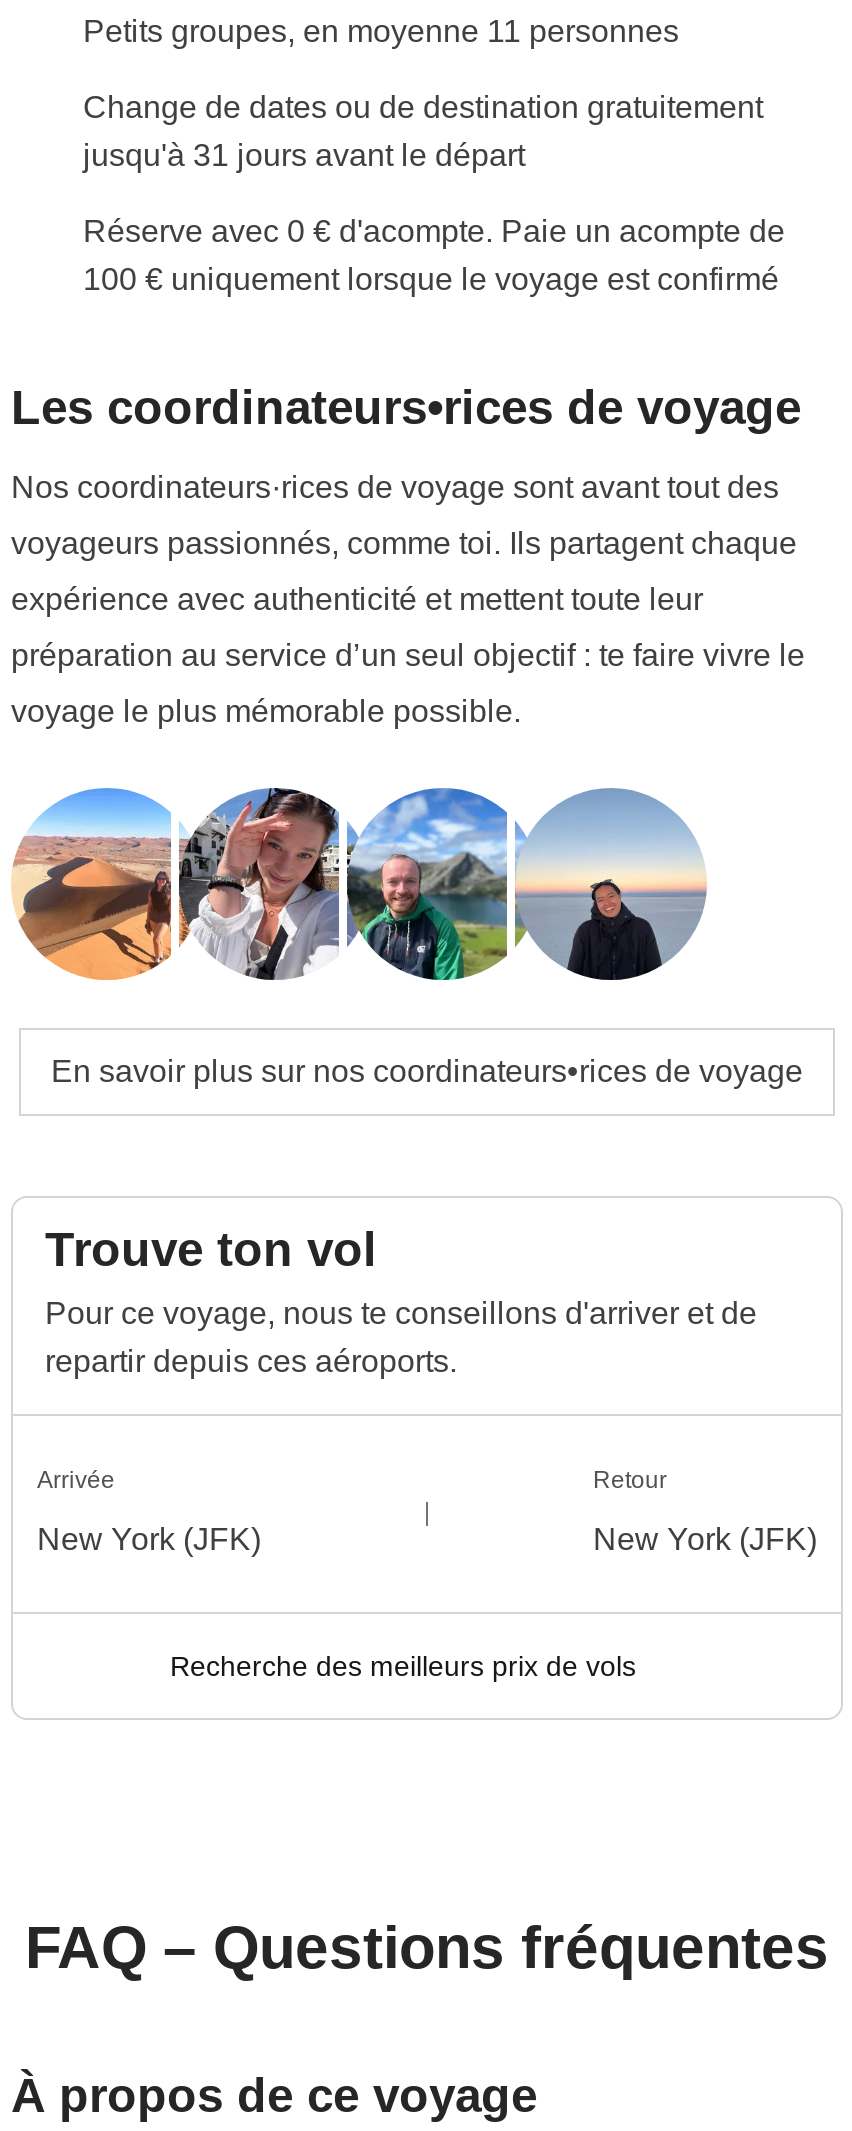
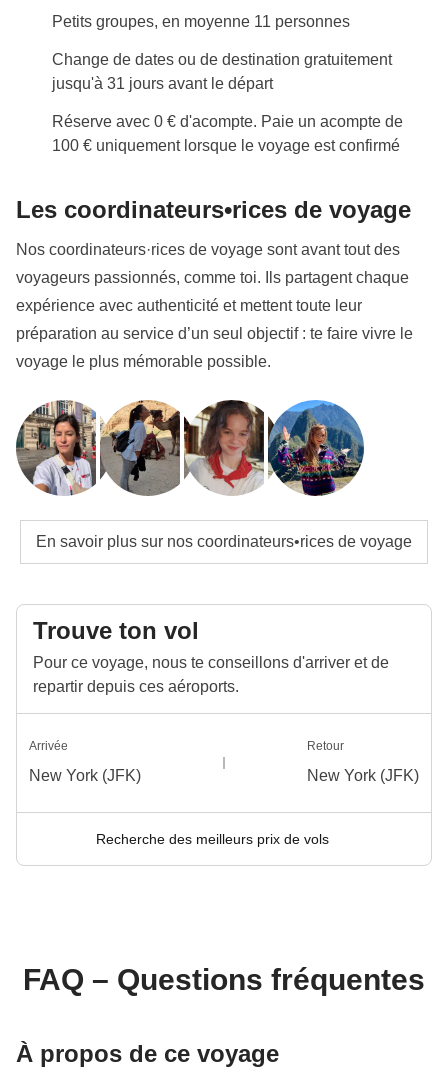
[11,786,707,982] [image] -> [15,399,365,496] [image]

